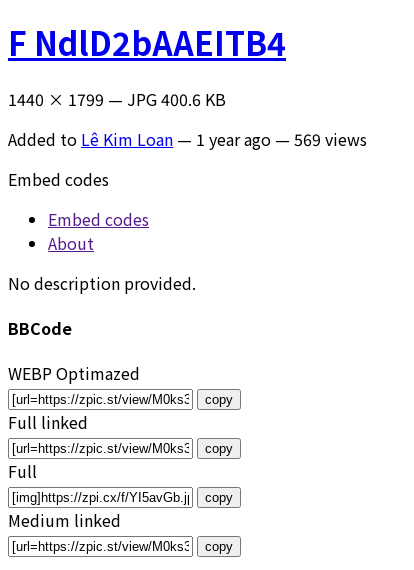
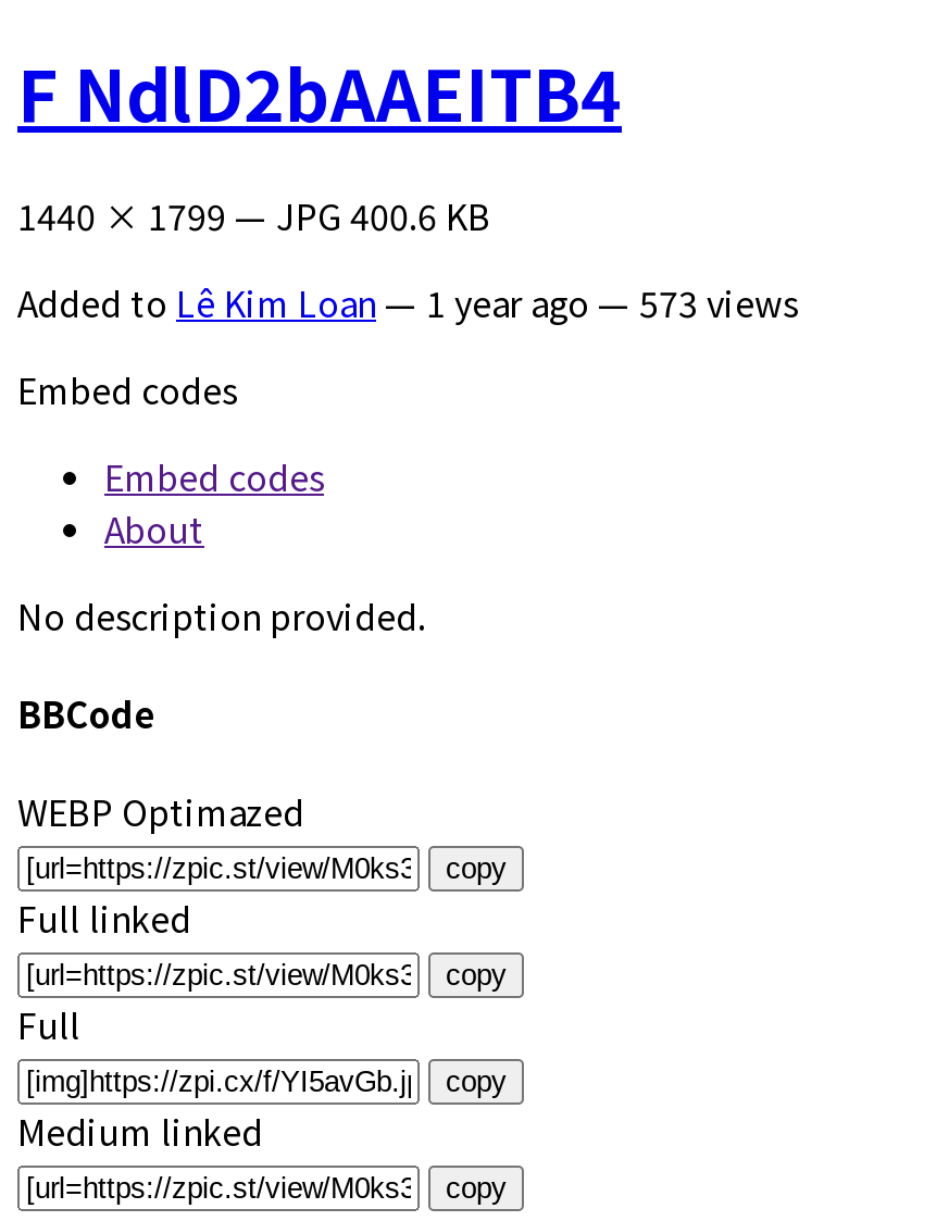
[8,127,367,151] Added to Lê Kim Loan — 1 year ago — 569 views -> [17,276,798,328] Added to Lê Kim Loan — 1 year ago — 573 views

